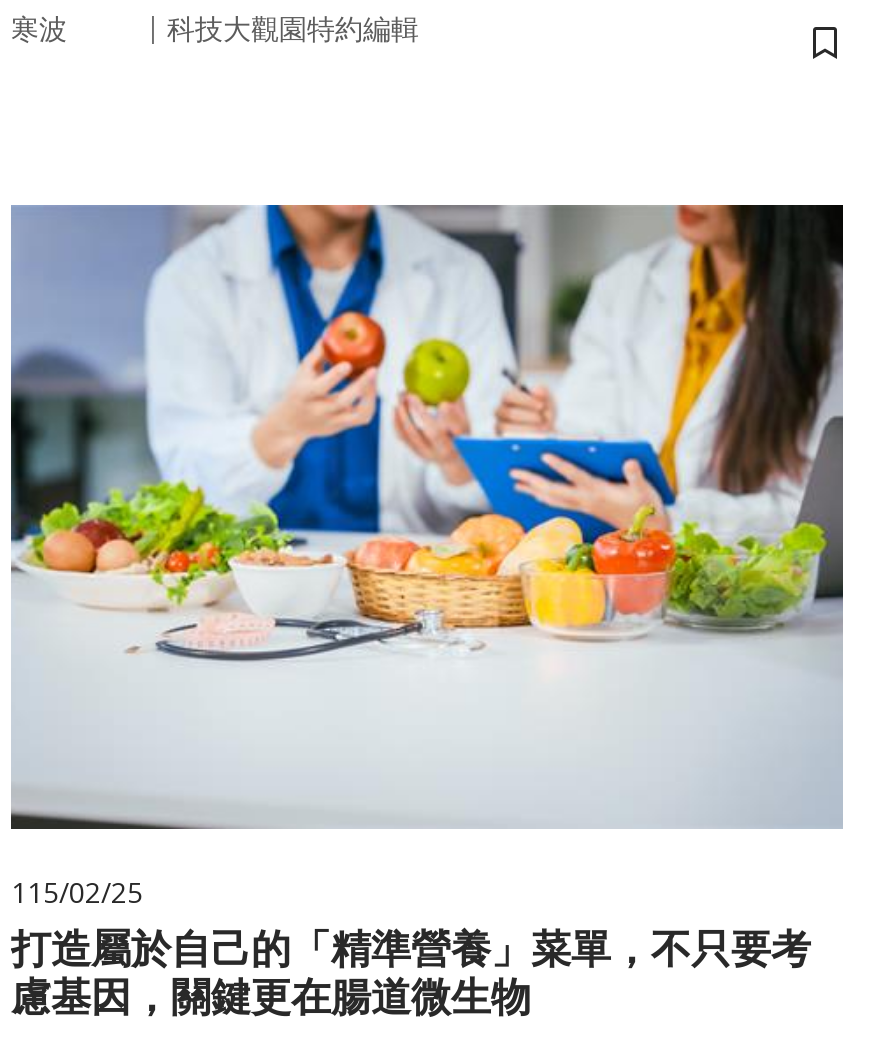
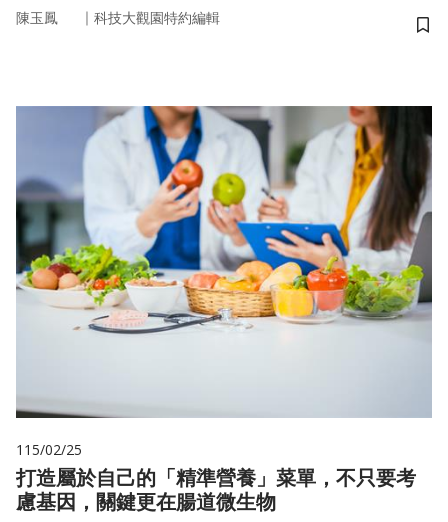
[11,13,67,45] 寒波 -> [16,10,58,26] 陳玉鳳

